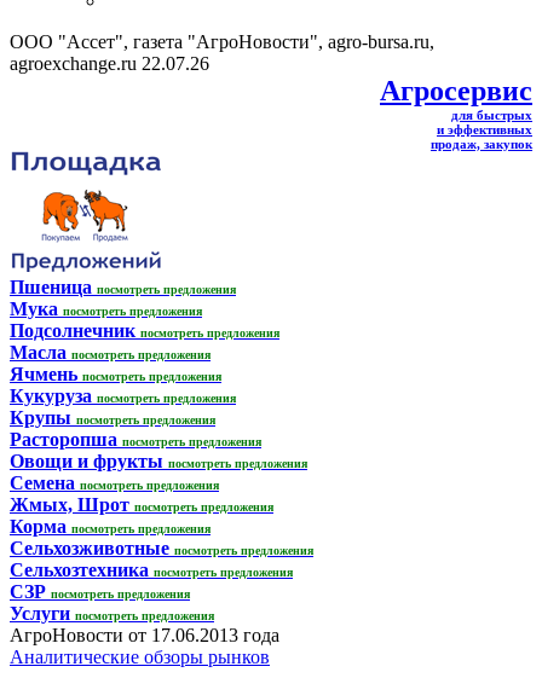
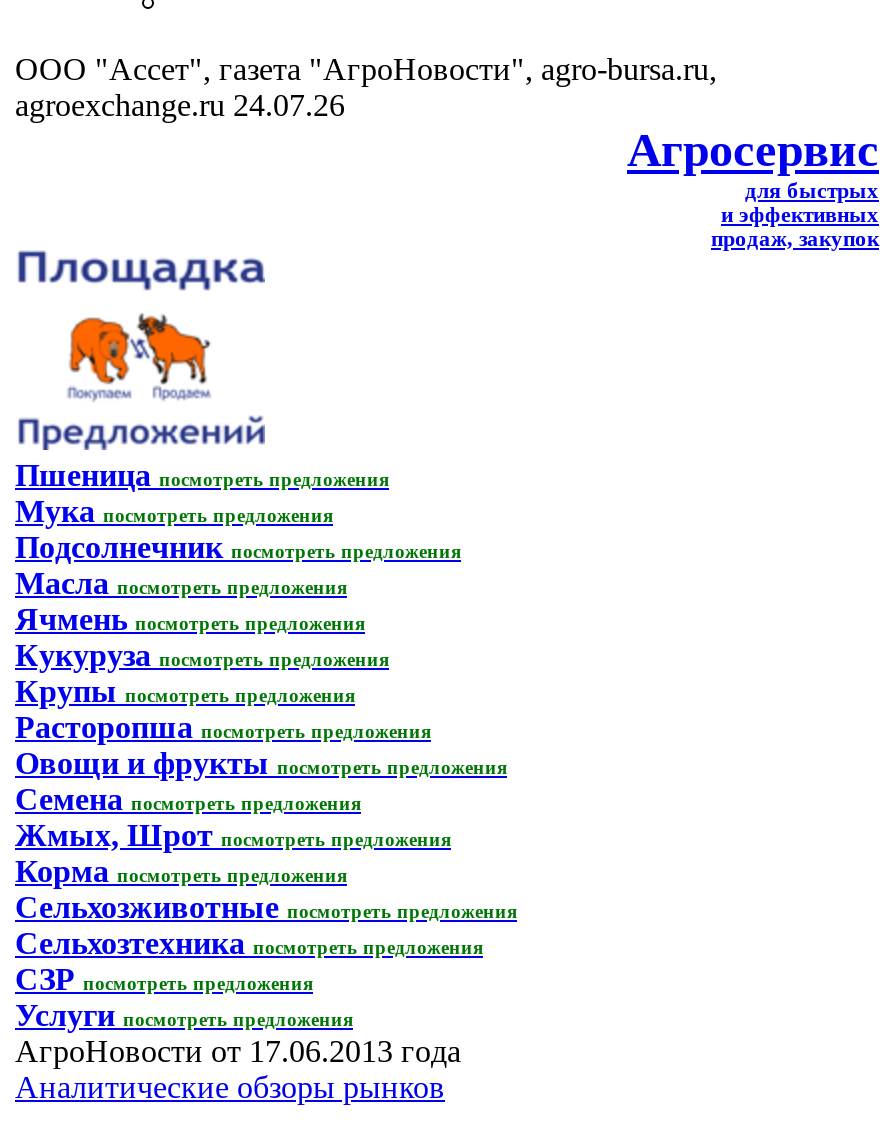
[10,53,209,74] agroexchange.ru 22.07.26 -> [15,88,345,122] agroexchange.ru 24.07.26

